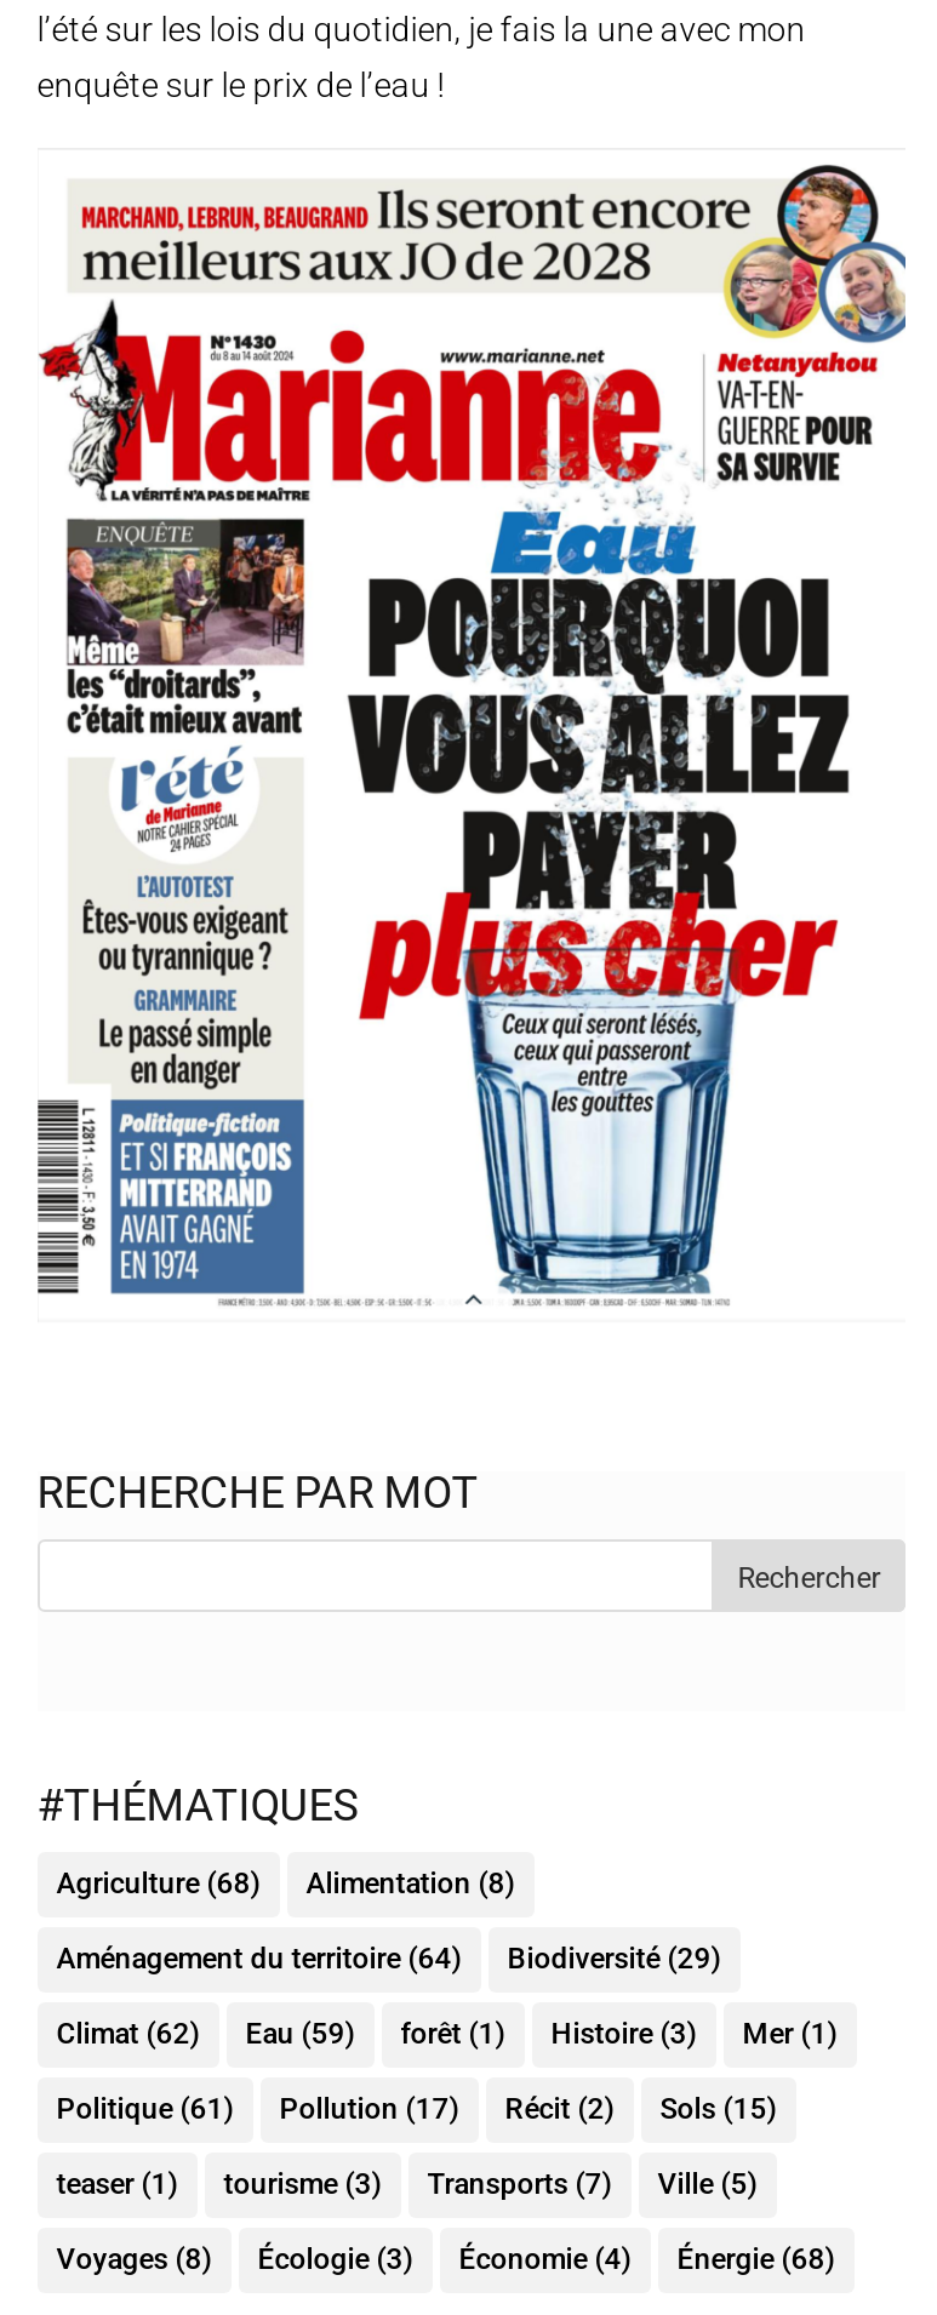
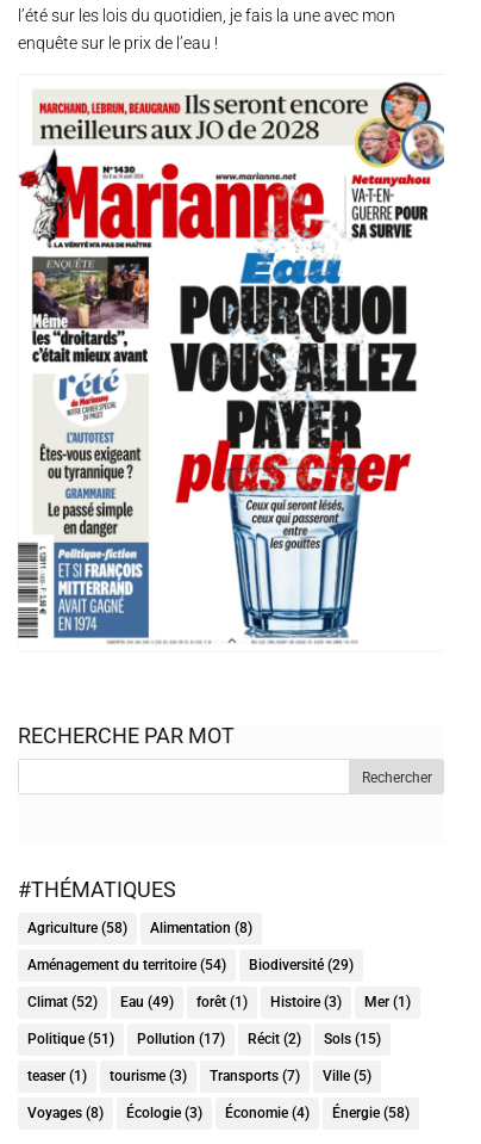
[56,1867,515,1900] Agriculture (68) Alimentation (8) -> [27,920,252,936] Agriculture (58) Alimentation (8)
[56,1942,461,1976] Aménagement du territoire (64) -> [27,957,226,973] Aménagement du territoire (54)
[56,2017,200,2051] Climat (62) -> [27,994,97,1010] Climat (52)
[246,2017,355,2051] Eau (59) -> [120,994,174,1010] Eau (49)
[56,2092,777,2126] Politique (61) Pollution (17) Récit (2) Sols (15) -> [27,1031,381,1047] Politique (51) Pollution (17) Récit (2) Sols (15)
[56,2242,835,2276] Voyages (8) Écologie (3) Économie (4) Énergie (68) -> [27,1105,409,1121] Voyages (8) Écologie (3) Économie (4) Énergie (58)

